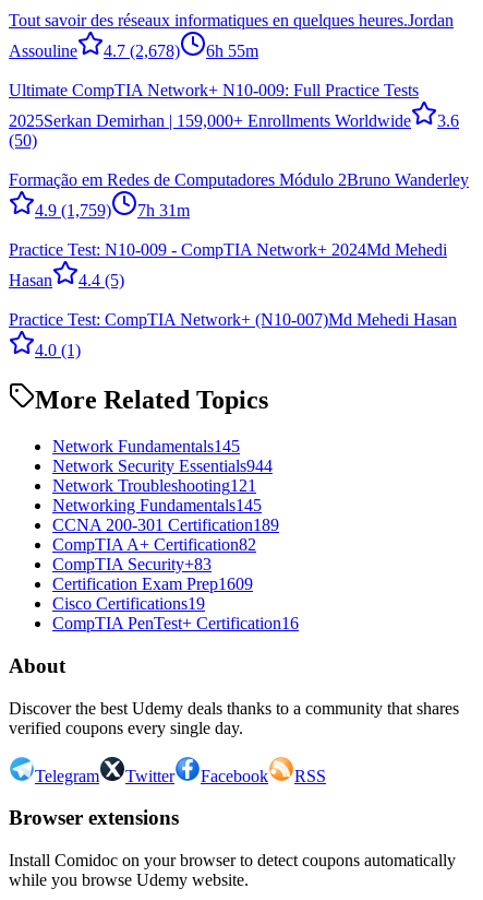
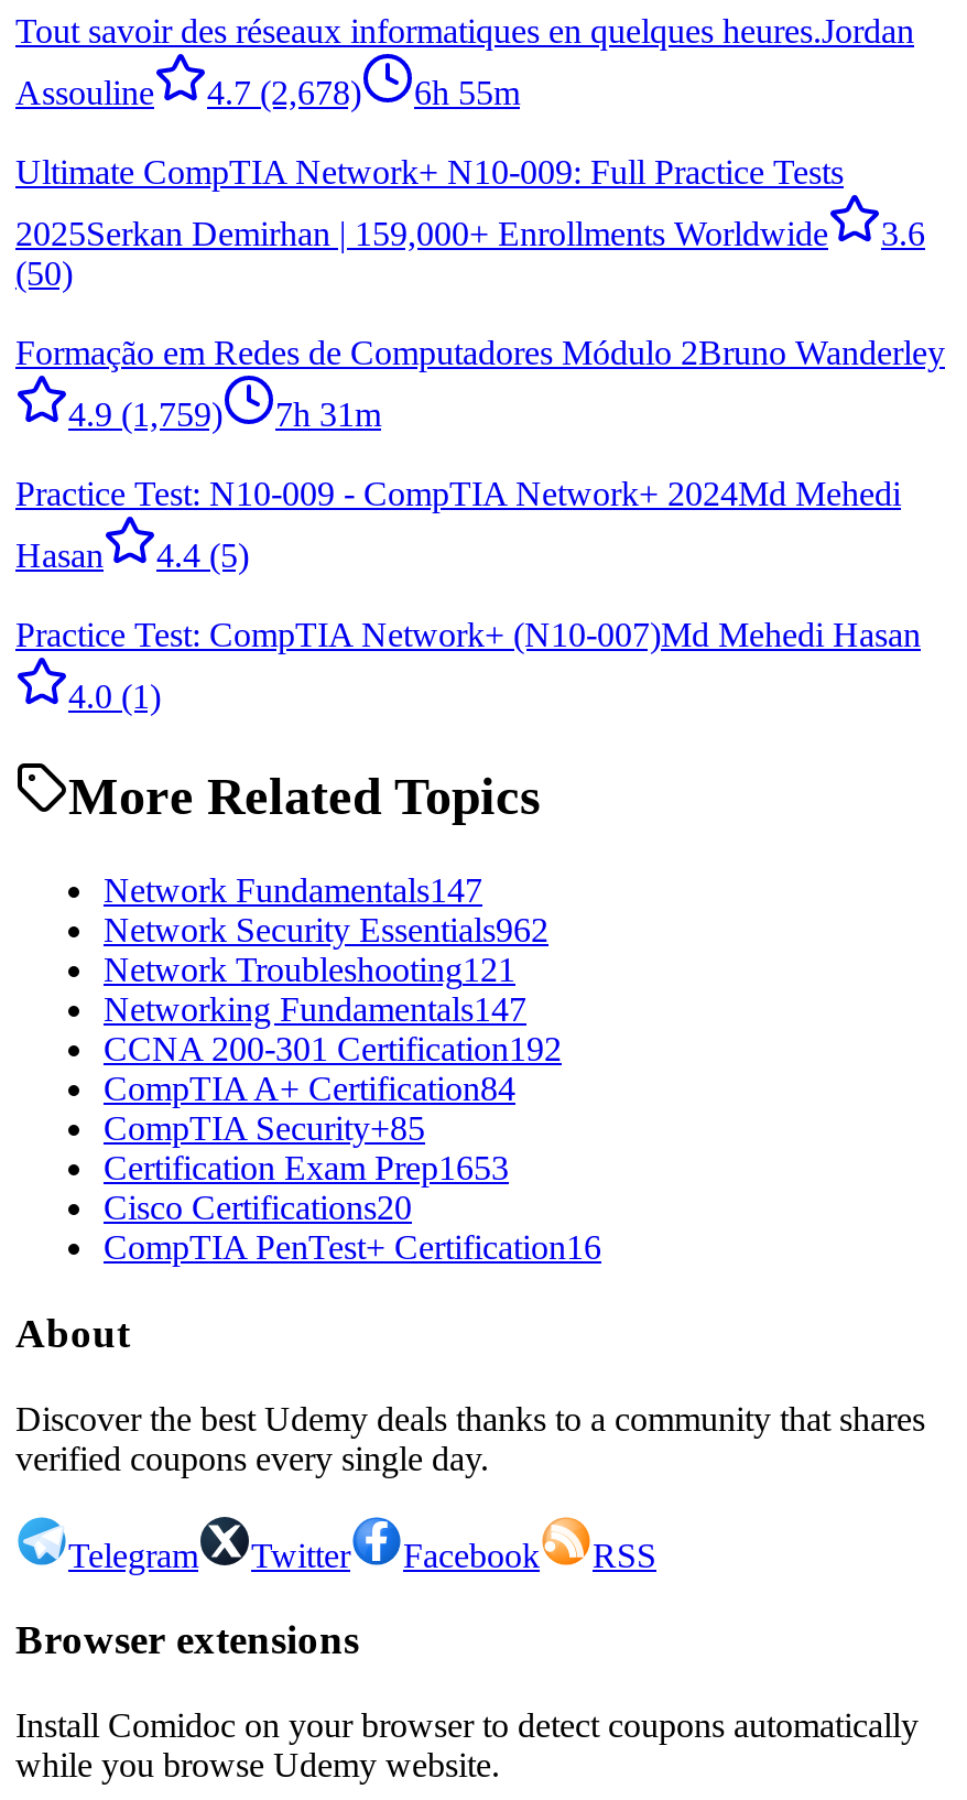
[52,437,240,456] Network Fundamentals145 -> [104,872,482,909] Network Fundamentals147
[52,457,273,475] Network Security Essentials944 -> [104,911,548,949] Network Security Essentials962
[52,496,262,515] Networking Fundamentals145 -> [104,991,526,1028] Networking Fundamentals147
[52,516,279,534] CCNA 200-301 Certification189 -> [104,1030,562,1068] CCNA 200-301 Certification192
[52,535,256,554] CompTIA A+ Certification82 -> [104,1070,515,1108] CompTIA A+ Certification84
[52,555,212,574] CompTIA Security+83 -> [104,1110,425,1147] CompTIA Security+85
[52,575,253,593] Certification Exam Prep1609 -> [104,1149,509,1187] Certification Exam Prep1653
[52,594,205,613] Cisco Certifications19 -> [104,1189,412,1227] Cisco Certifications20

